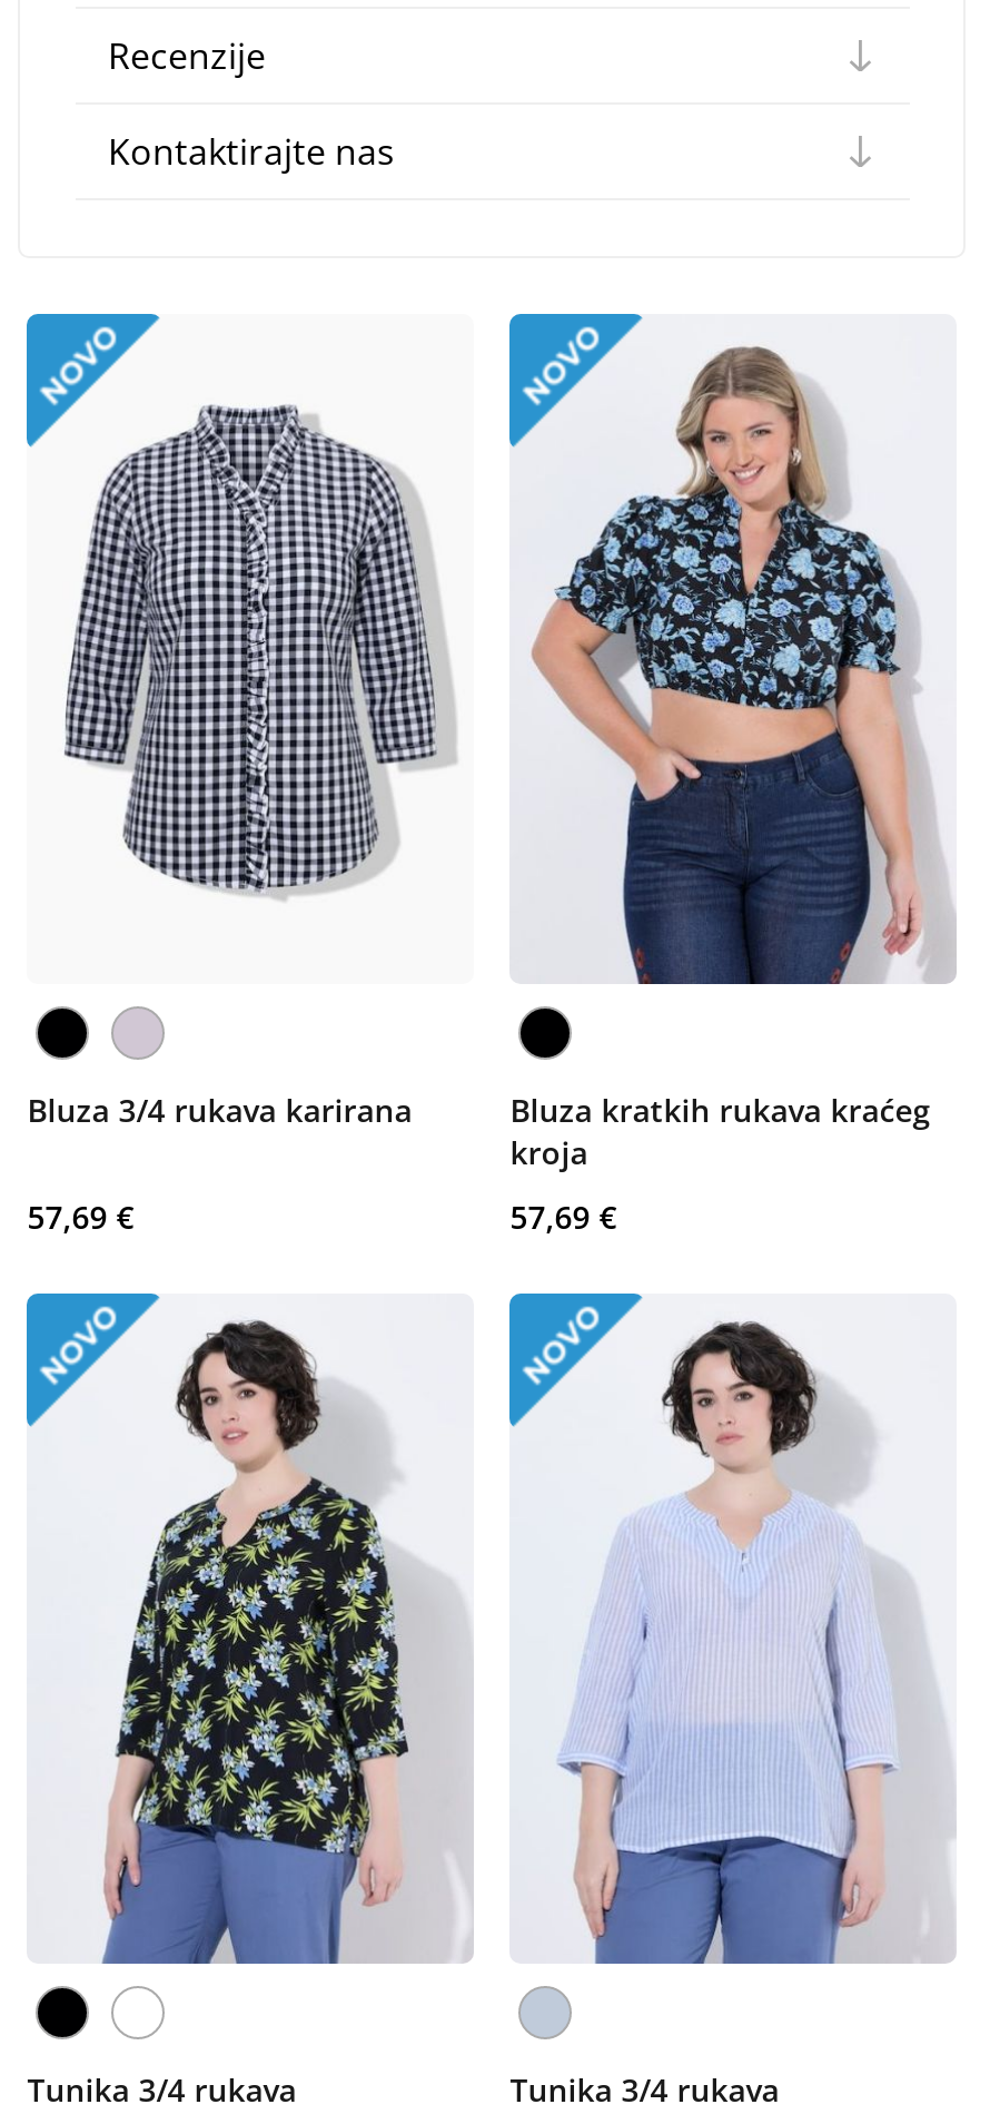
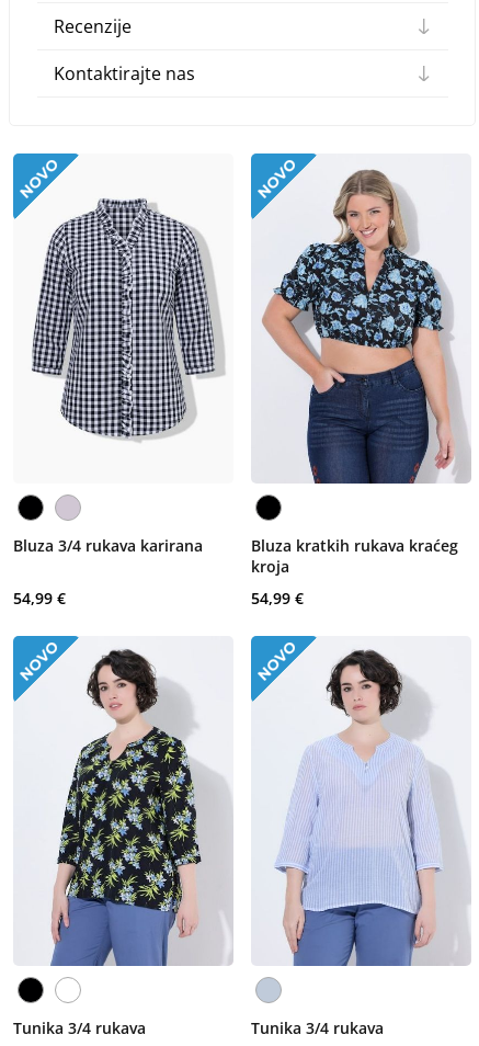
[27,1195,134,1237] 57,69 € -> [13,587,66,608] 54,99 €
[510,1195,617,1237] 57,69 € -> [251,587,304,608] 54,99 €

